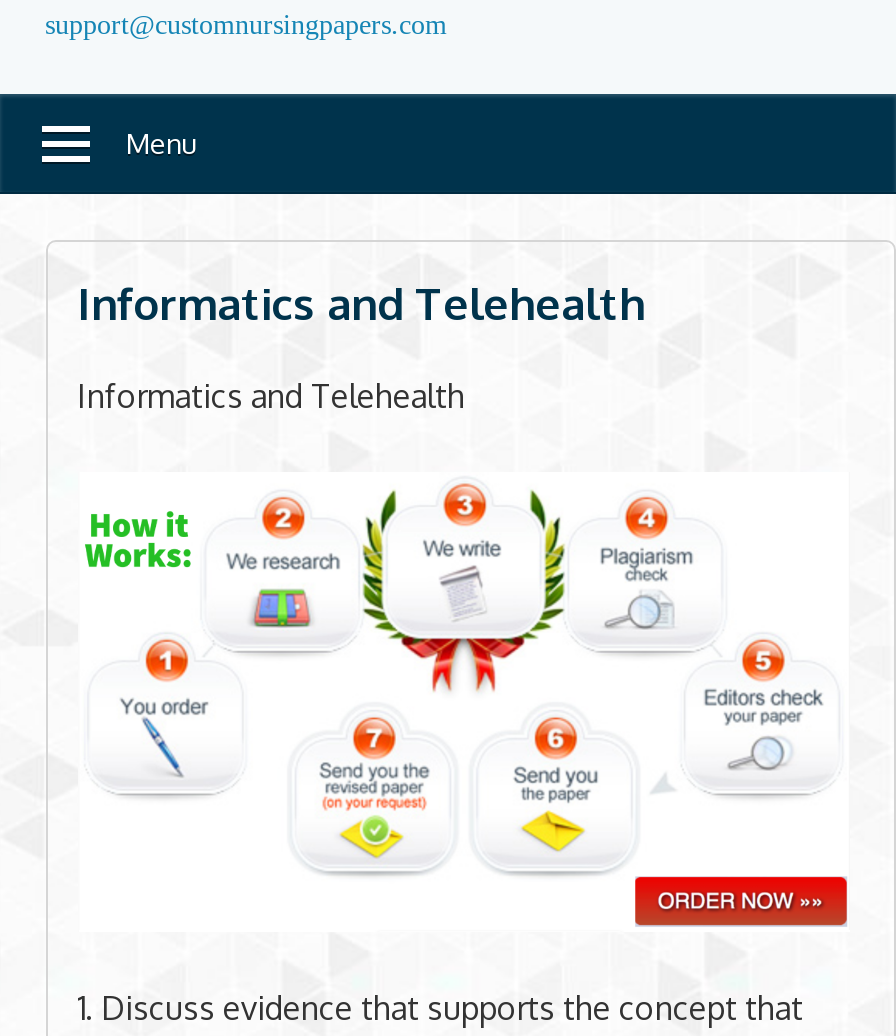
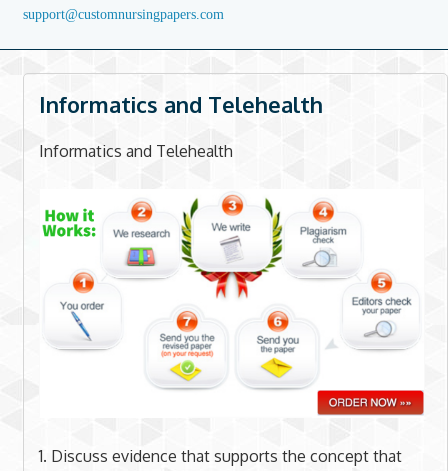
[126,125,198,159] Menu -> none

